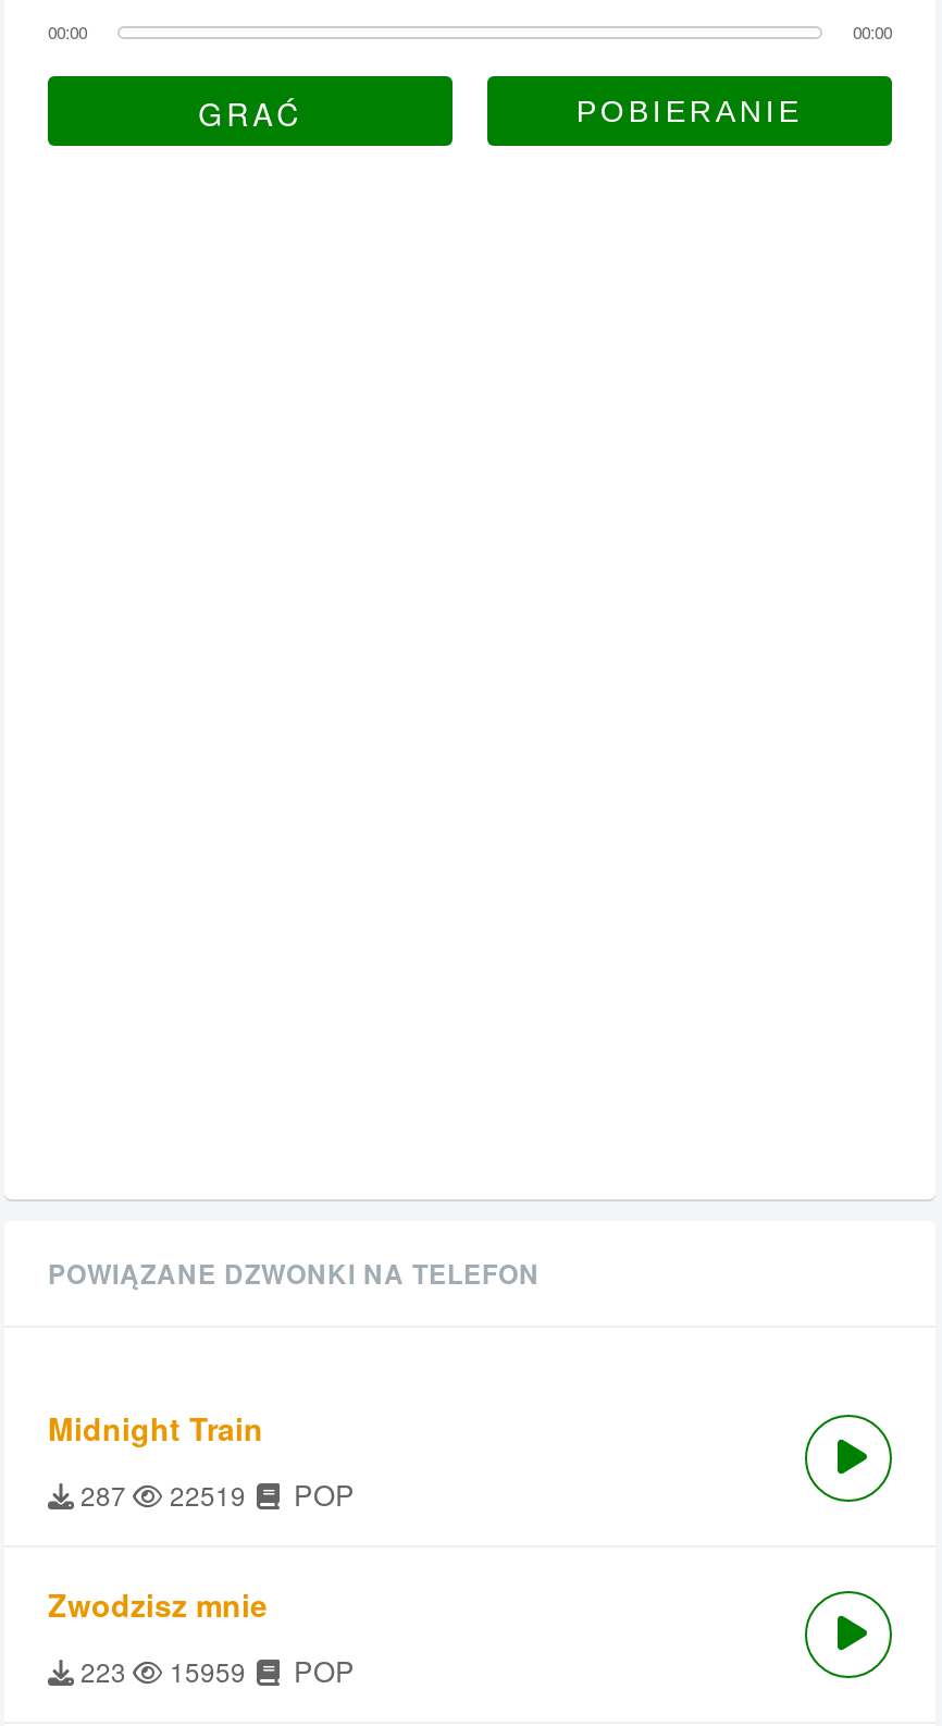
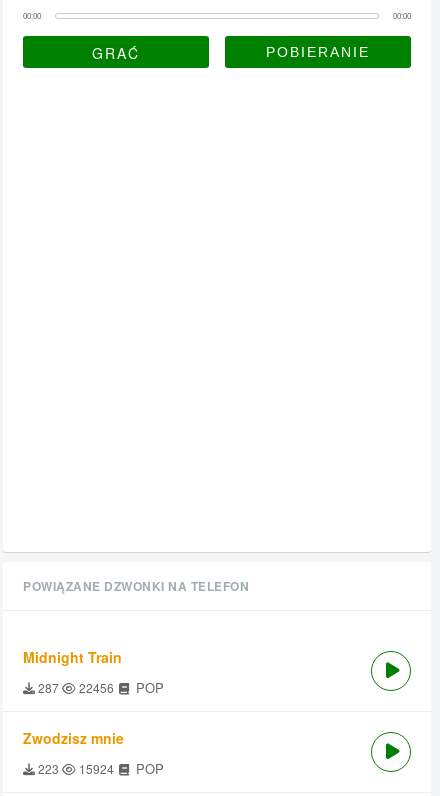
[74,1474,355,1515] 287 22519 POP -> [35,678,164,697] 287 22456 POP
[74,1650,355,1691] 223 15959 POP -> [35,759,164,778] 223 15924 POP

